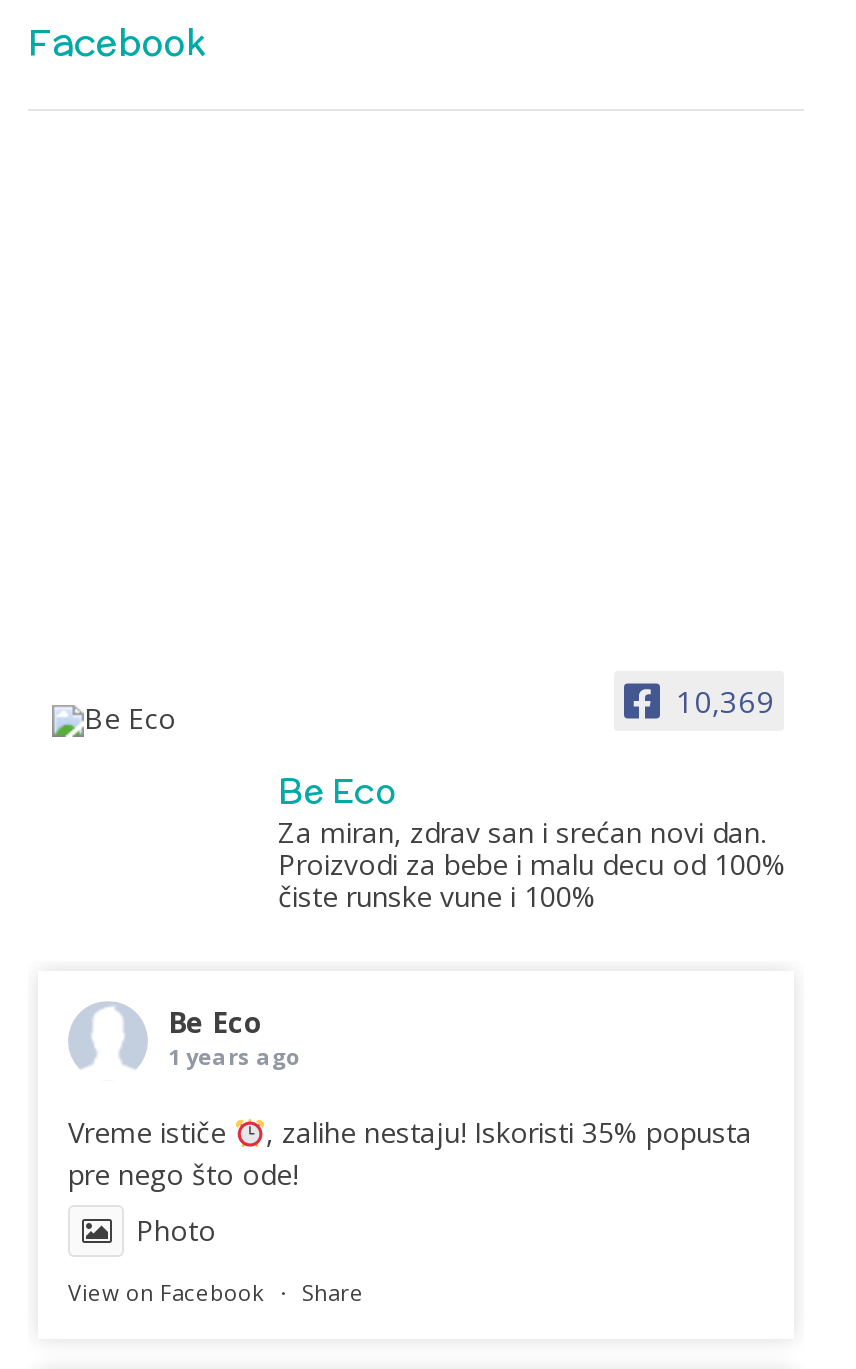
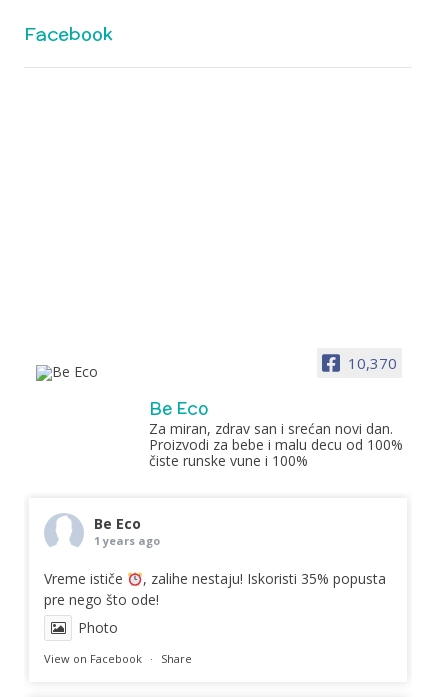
[676,681,774,721] 10,369 -> [348,353,397,373] 10,370

